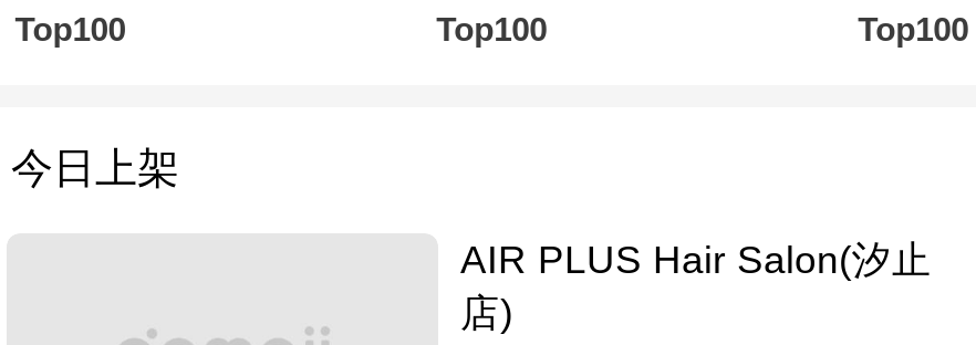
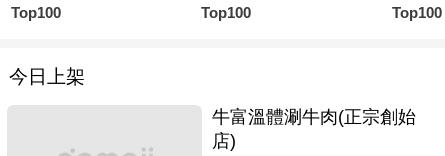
[460,237,932,282] AIR PLUS Hair Salon(汐止 -> [212,107,416,127] 牛富溫體涮牛肉(正宗創始

